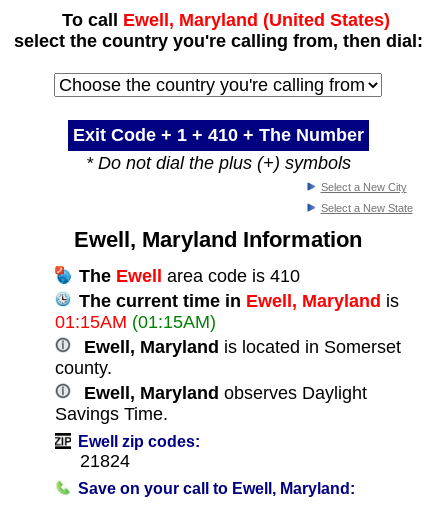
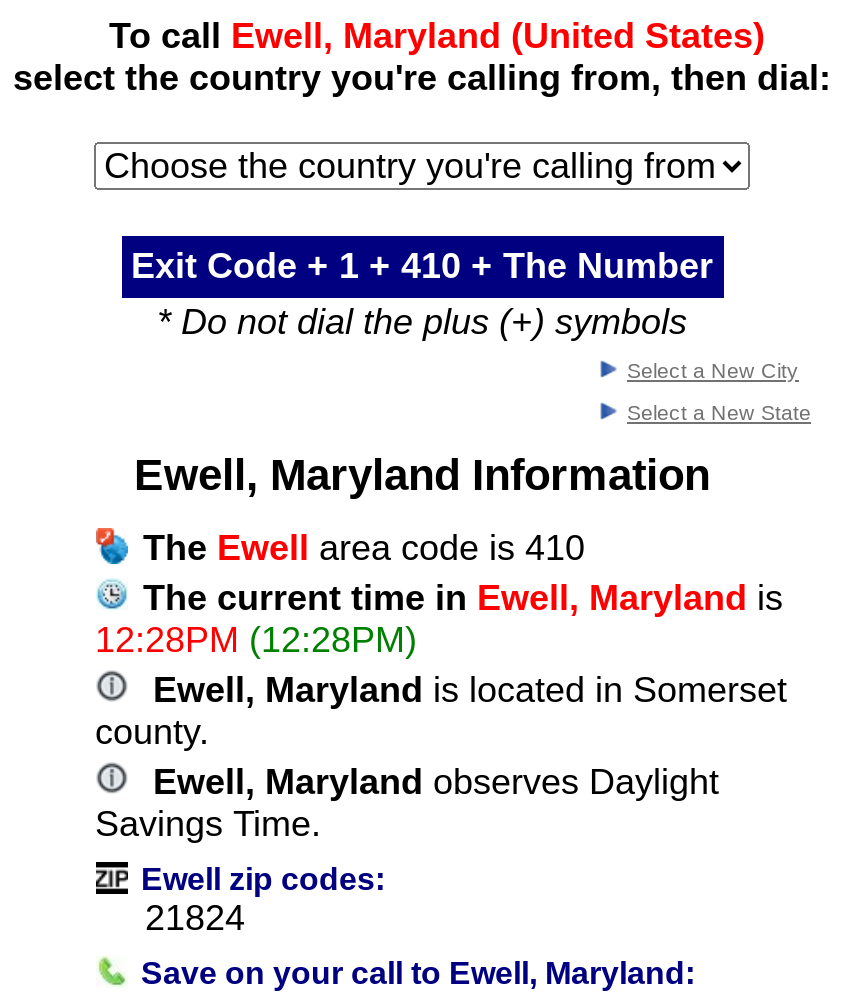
[54,312,215,332] 01:15AM (01:15AM) -> [95,619,417,659] 12:28PM (12:28PM)

